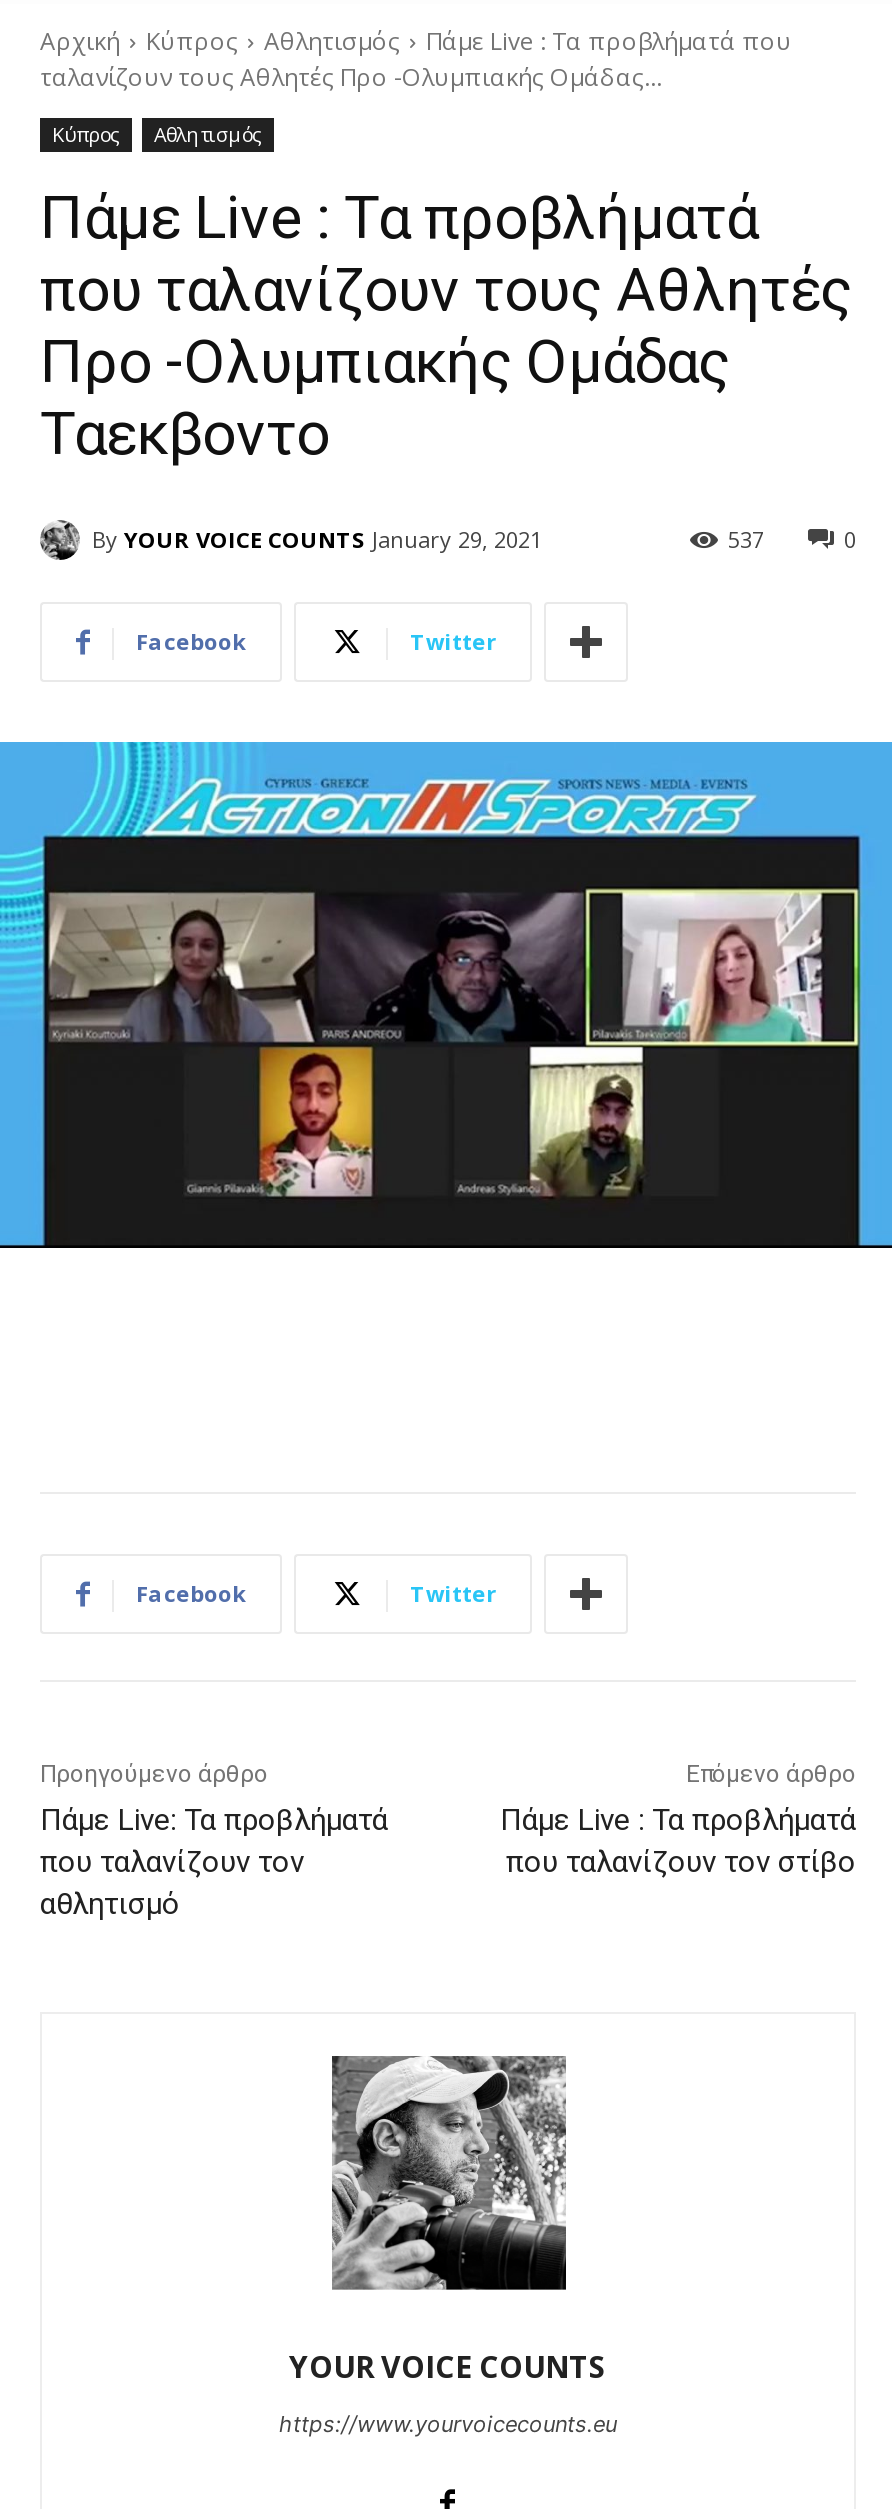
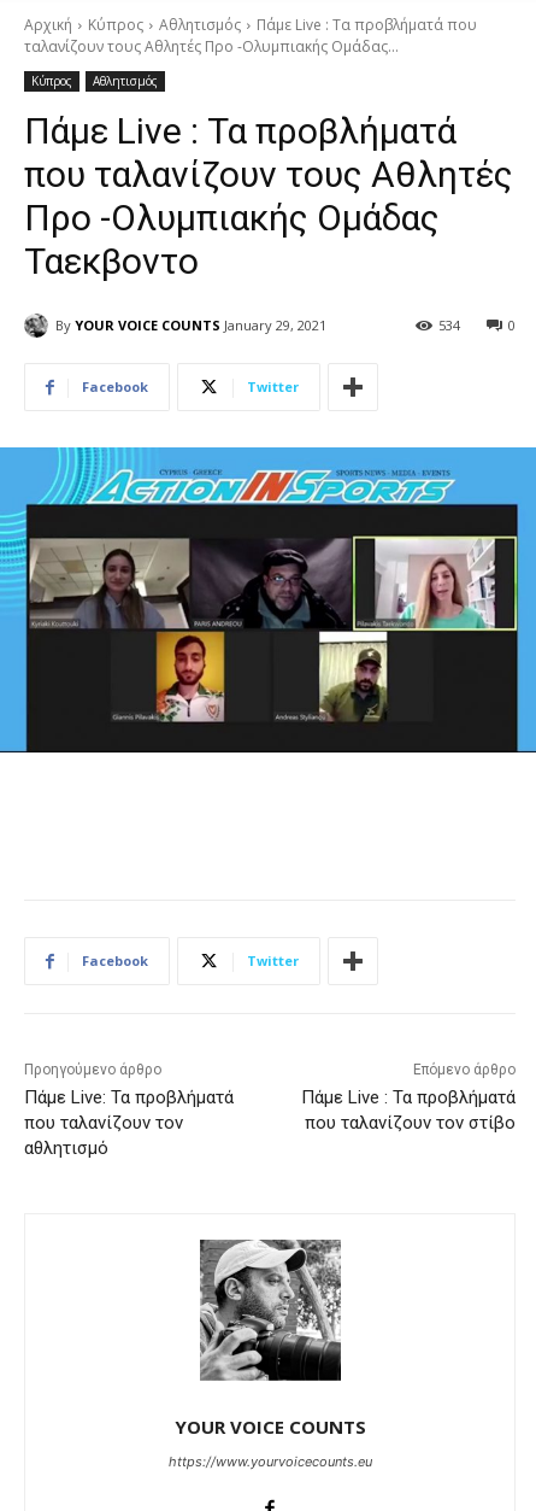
[728,524,764,554] 537 -> [438,316,460,334] 534

